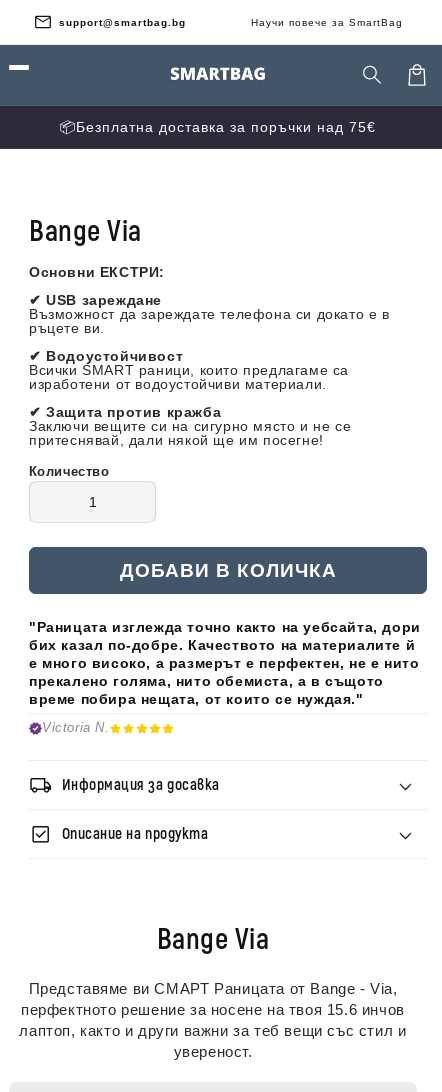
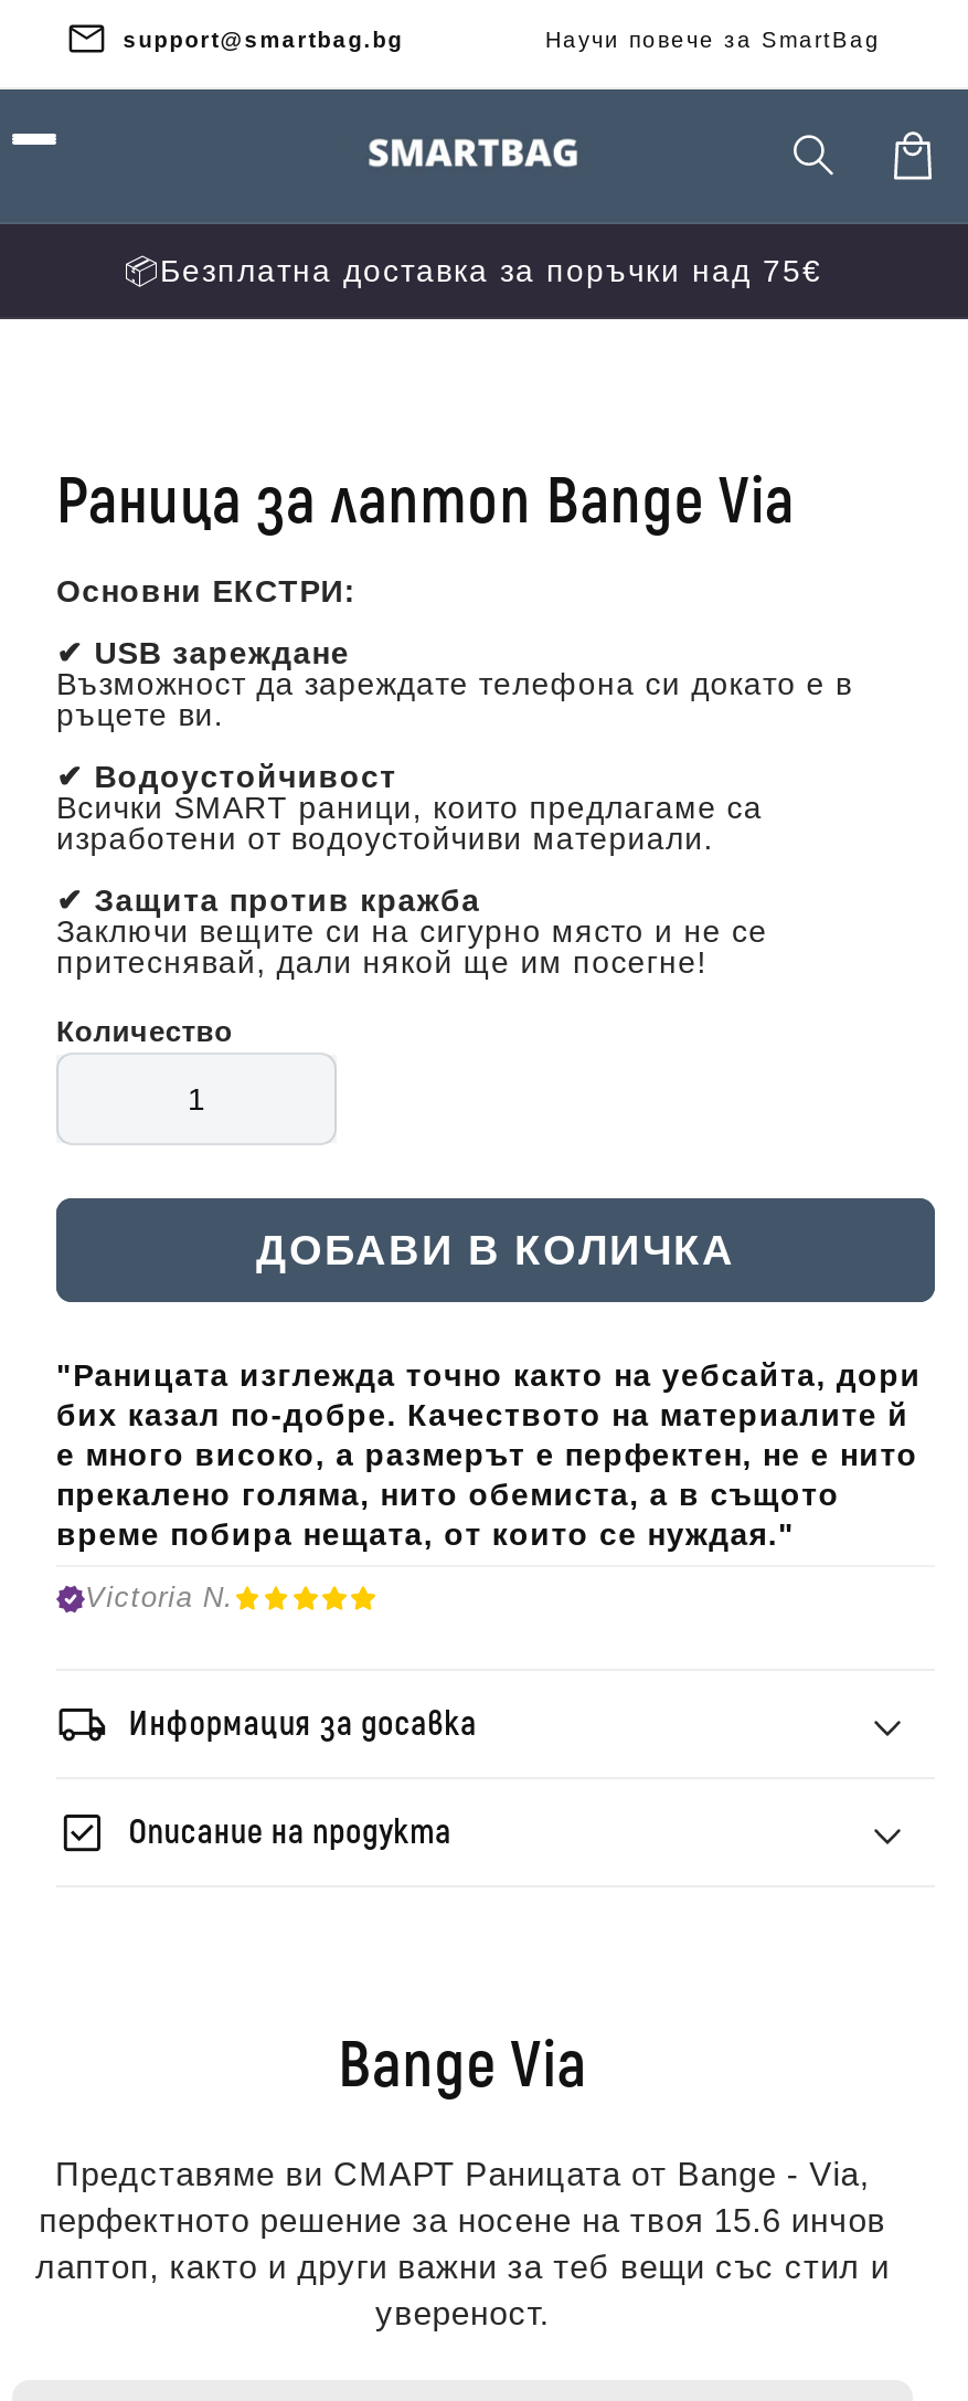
[29,214,142,250] Bange Via -> [56,463,795,542] Раница за лаптоп Bange Via

